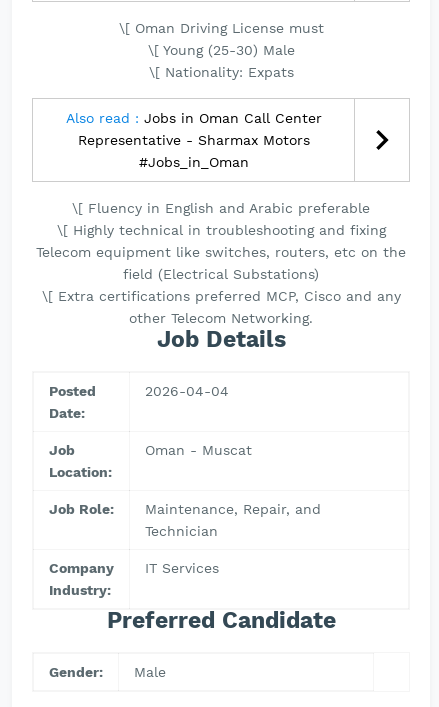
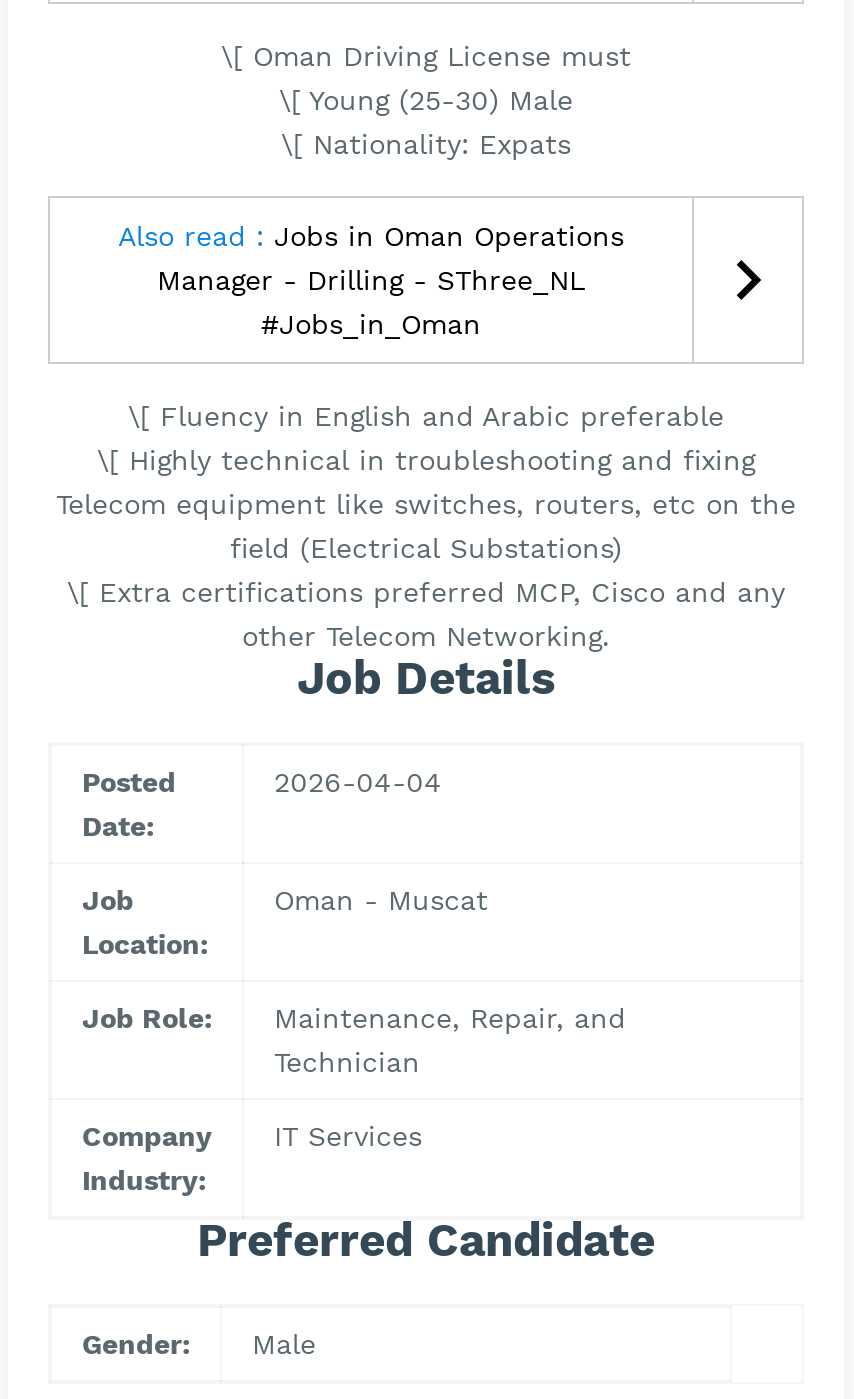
[65,110,321,148] Also read : Jobs in Oman Call Center | Representative - Sharmax Motors -> [118,220,624,296] Also read : Jobs in Oman Operations | Manager - Drilling - SThree_NL

